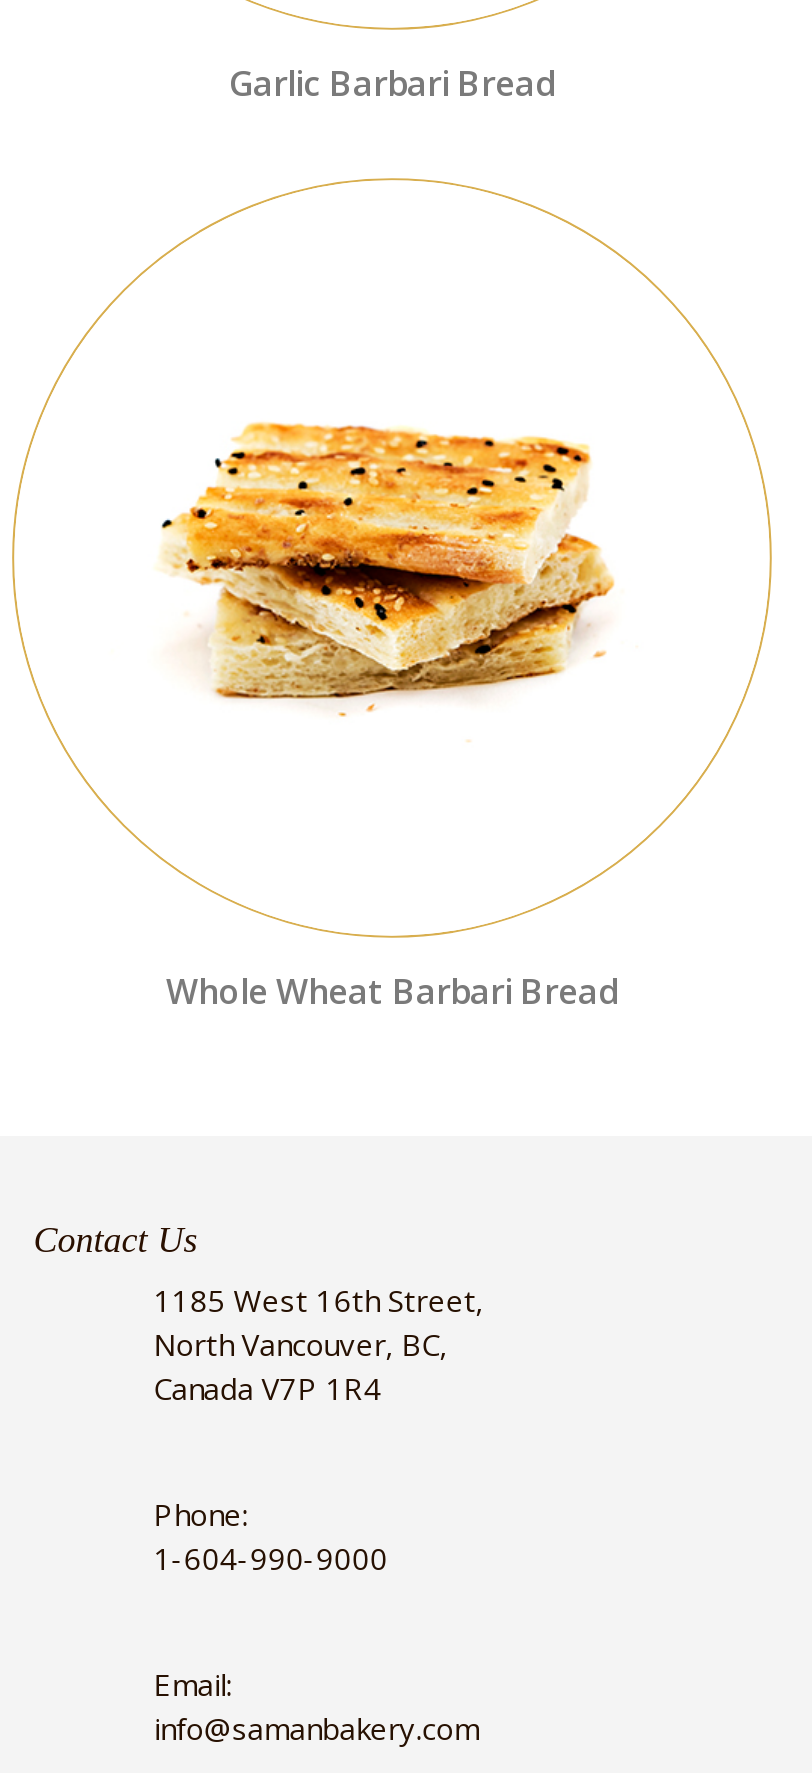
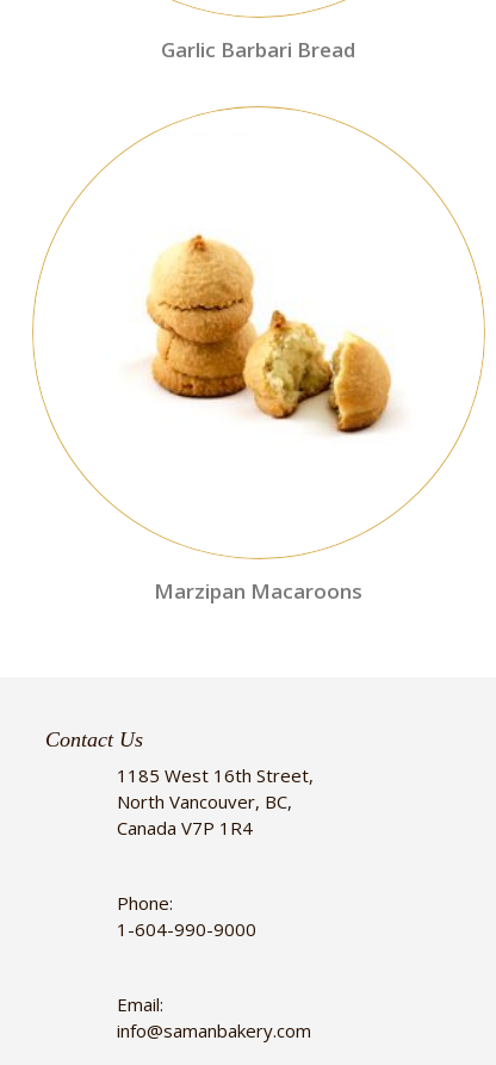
[160,392,624,730] [image] -> [122,233,399,436] [image]
[166,968,618,1014] Whole Wheat Barbari Bread -> [154,577,363,605] Marzipan Macaroons

